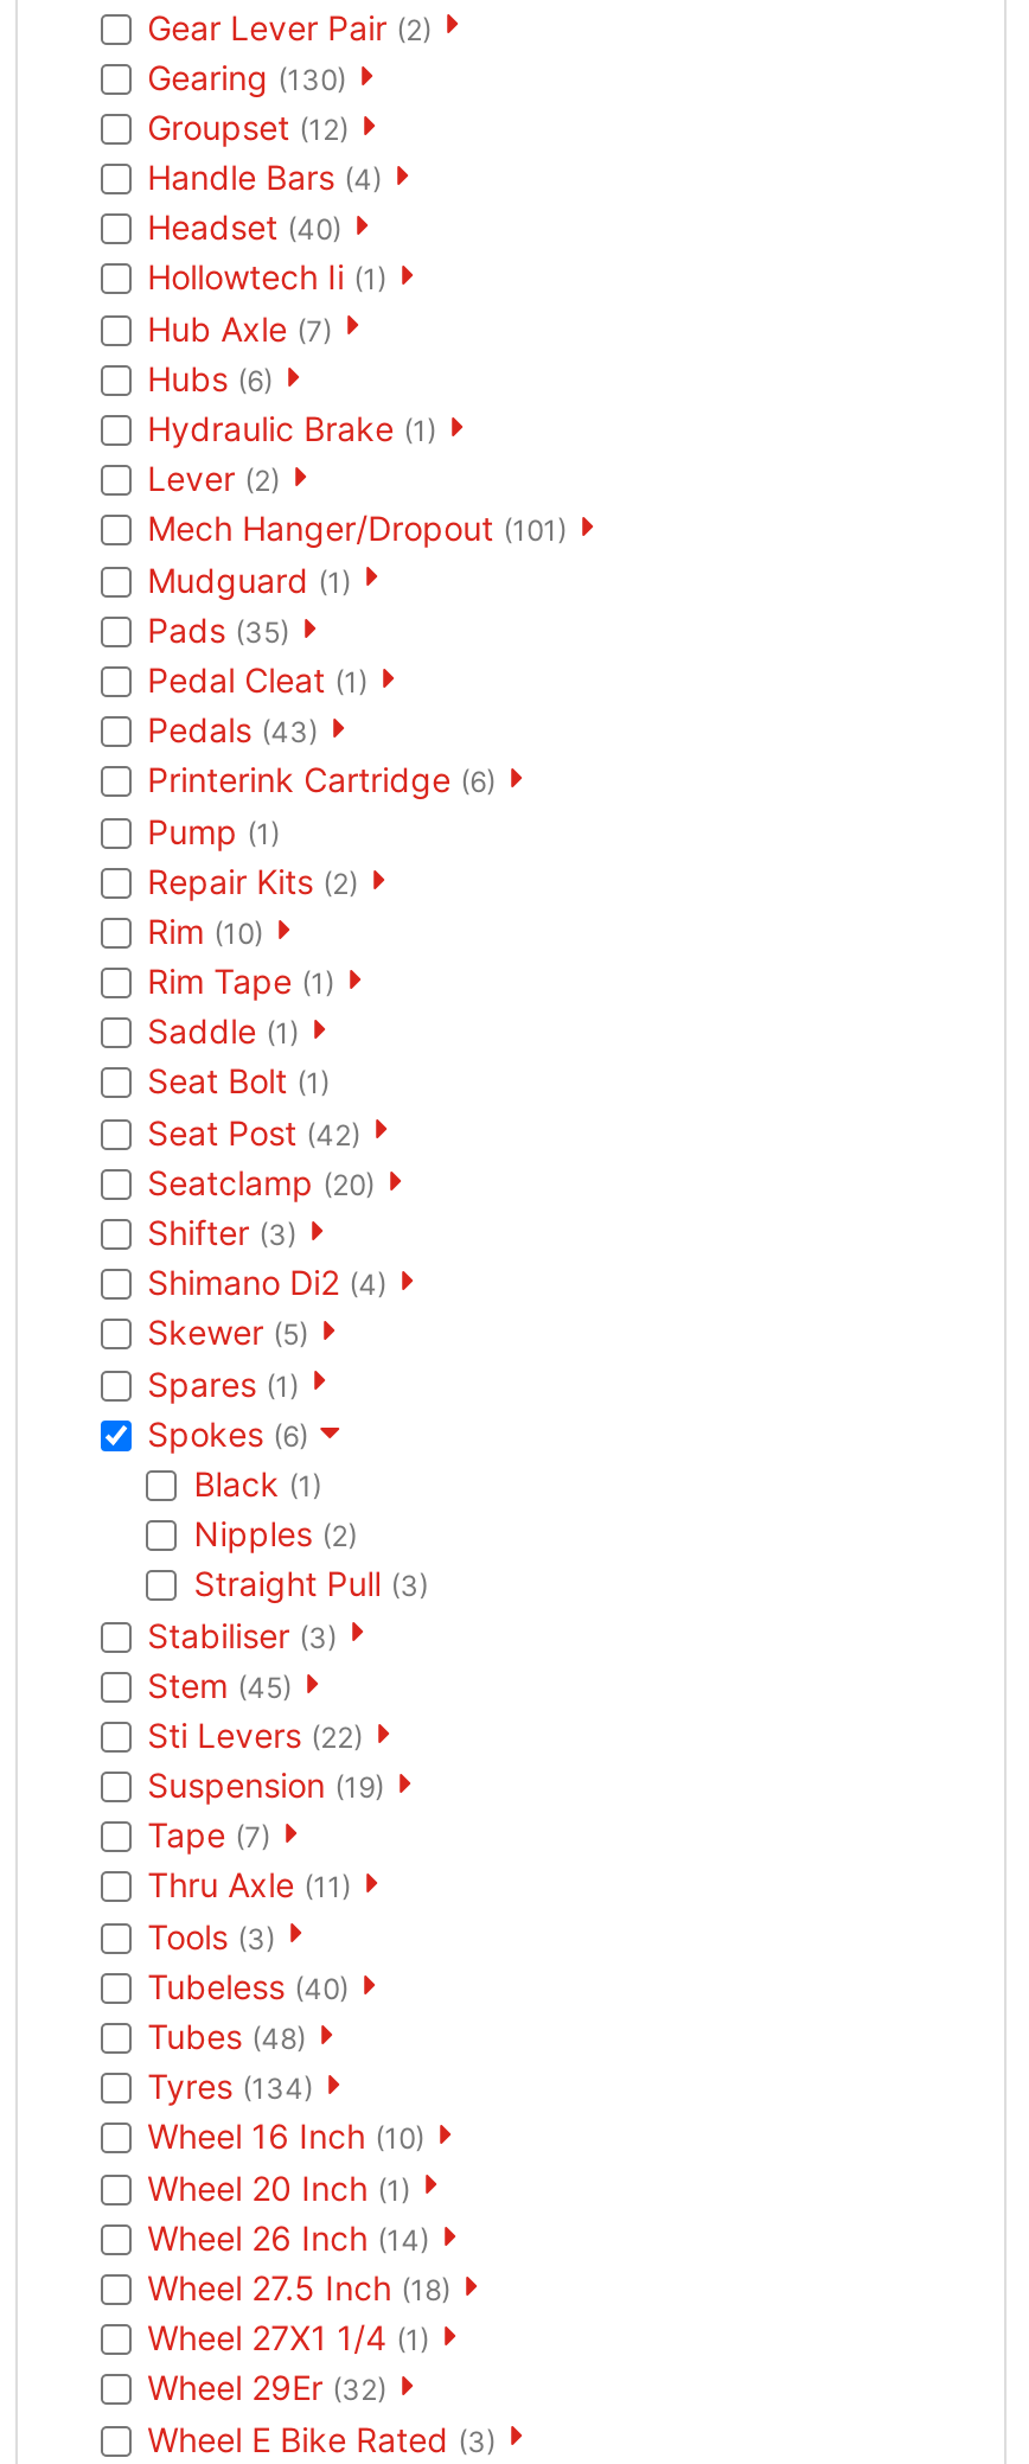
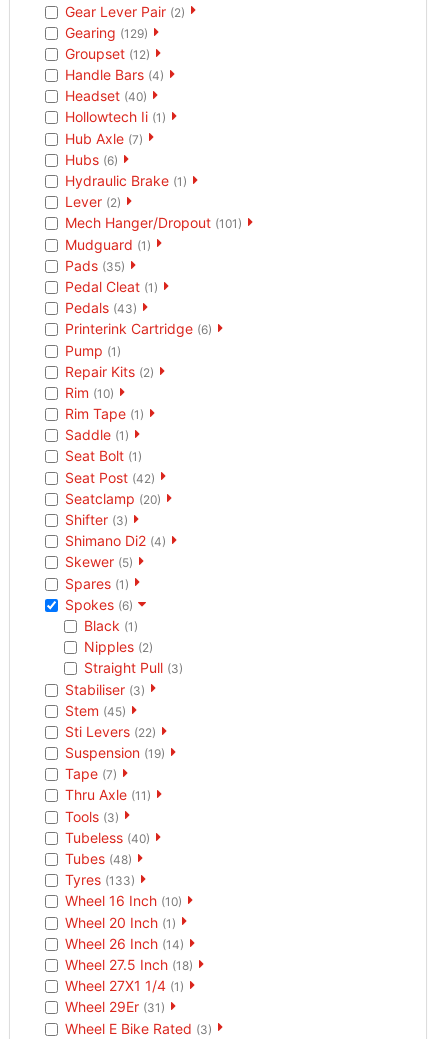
[147,56,346,97] Gearing (130) -> [65,24,148,41] Gearing (129)
[147,2066,313,2106] Tyres (134) -> [65,871,135,888] Tyres (133)
[147,2367,387,2408] Wheel 29Er (32) -> [65,998,165,1015] Wheel 29Er (31)

